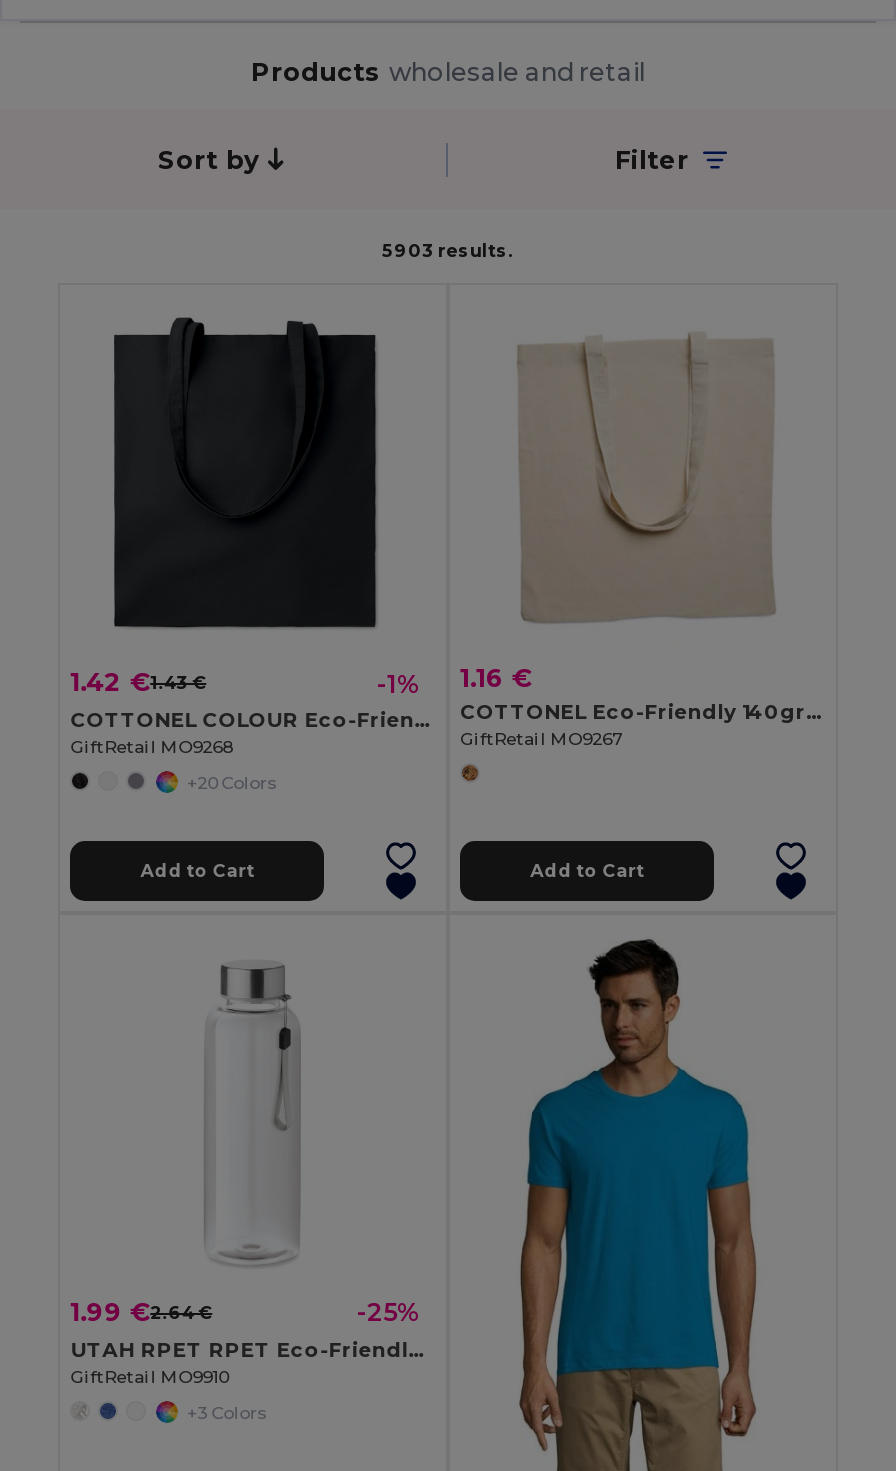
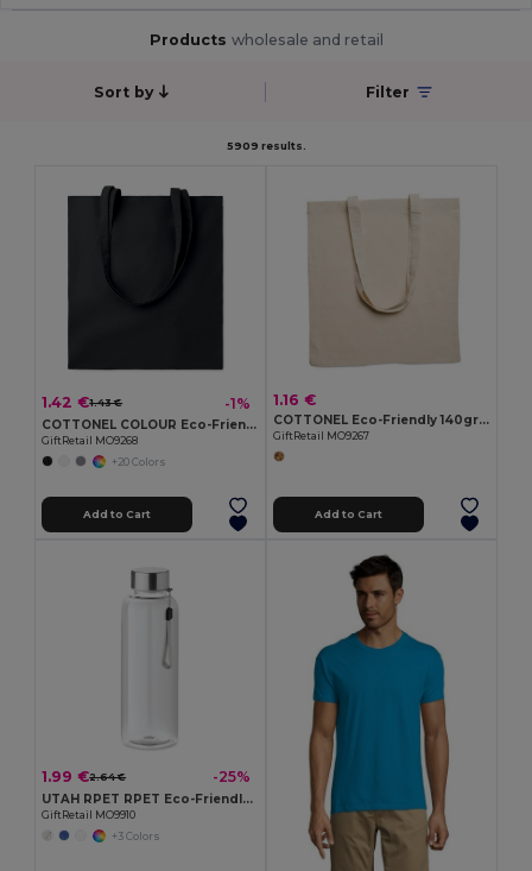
[382,241,514,261] 5903 results. -> [226,140,306,152] 5909 results.

